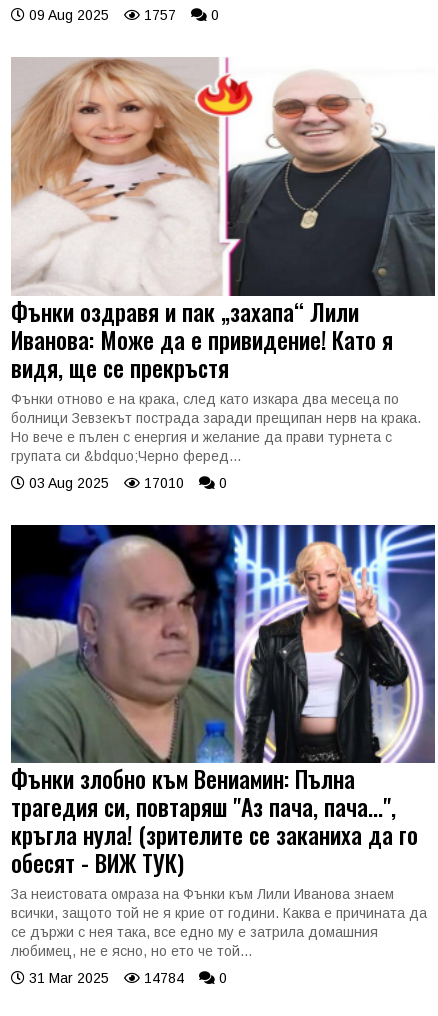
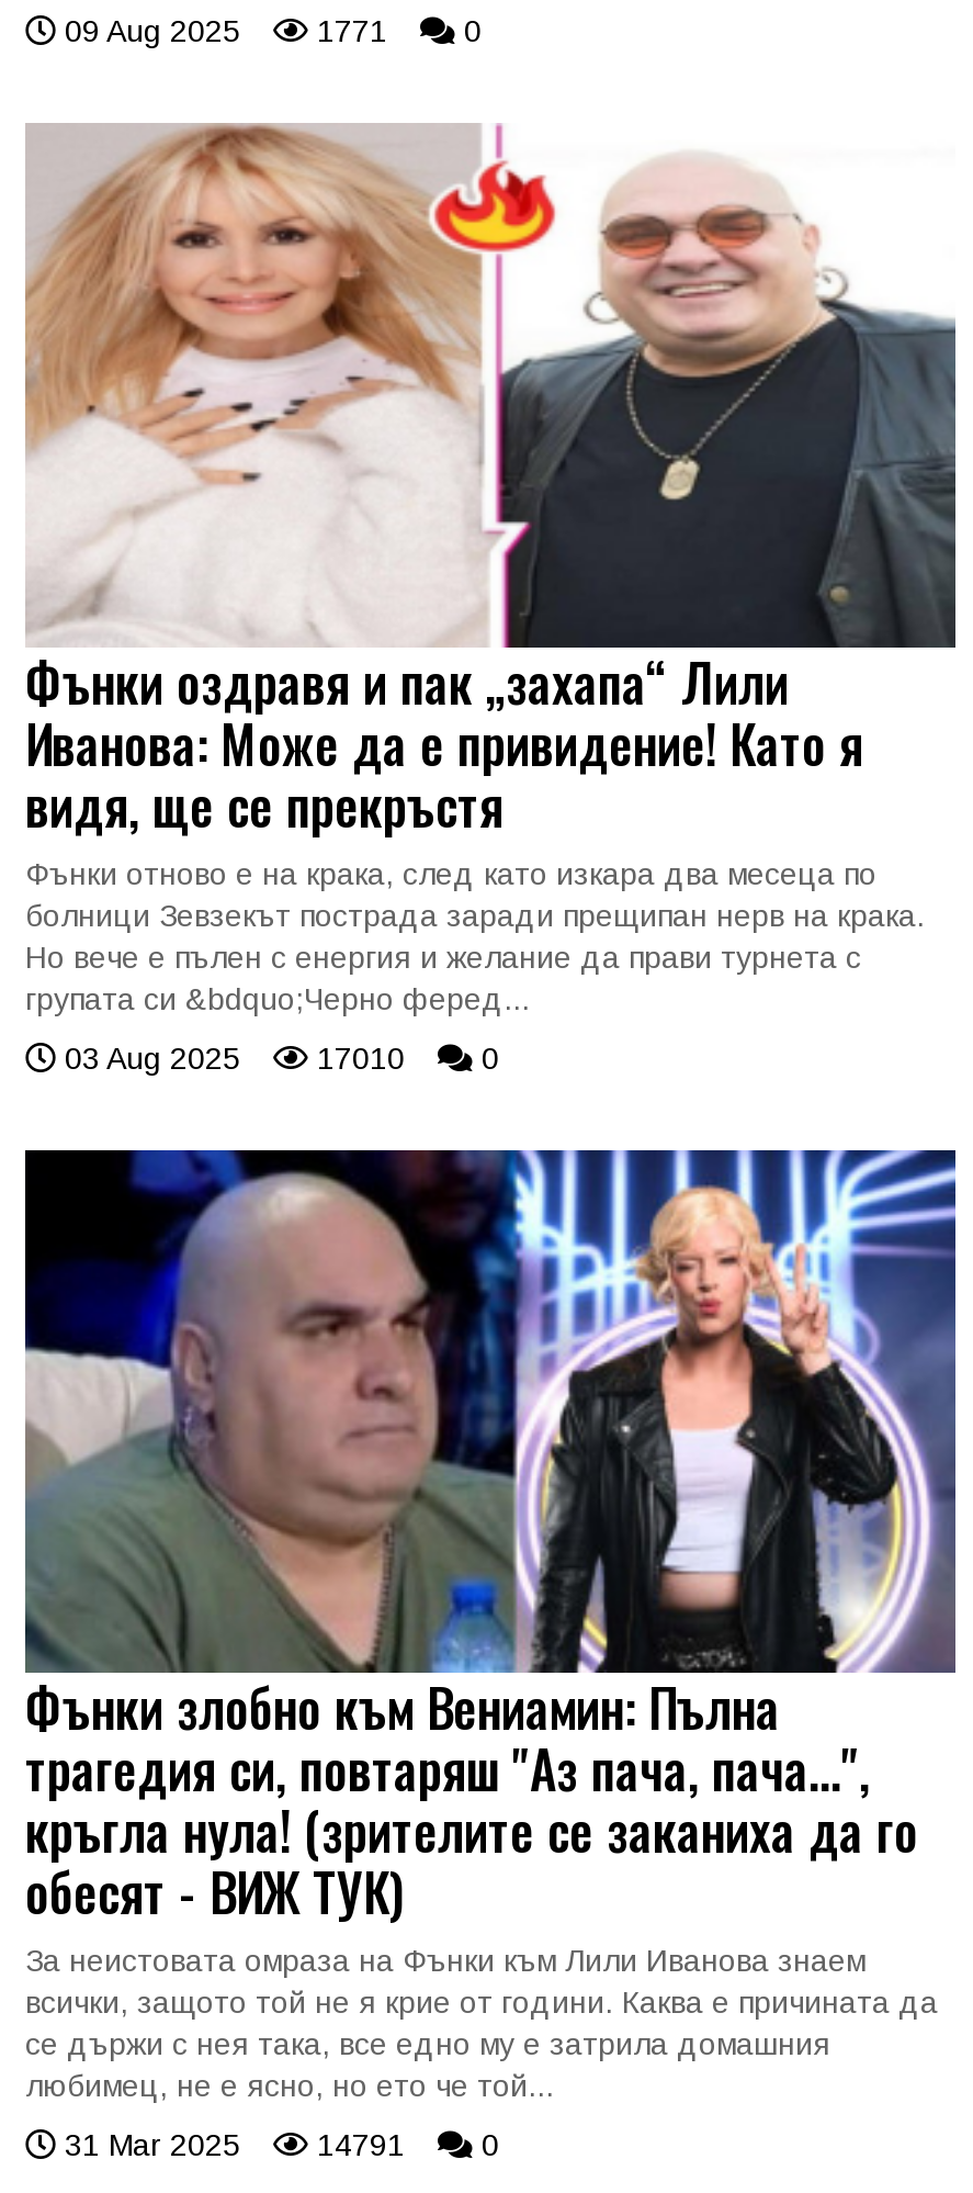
[25,7,219,23] 09 Aug 2025 1757 0 -> [56,13,482,48] 09 Aug 2025 1771 0
[25,970,227,986] 31 Mar 2025 14784 0 -> [56,2127,499,2162] 31 Mar 2025 14791 0

